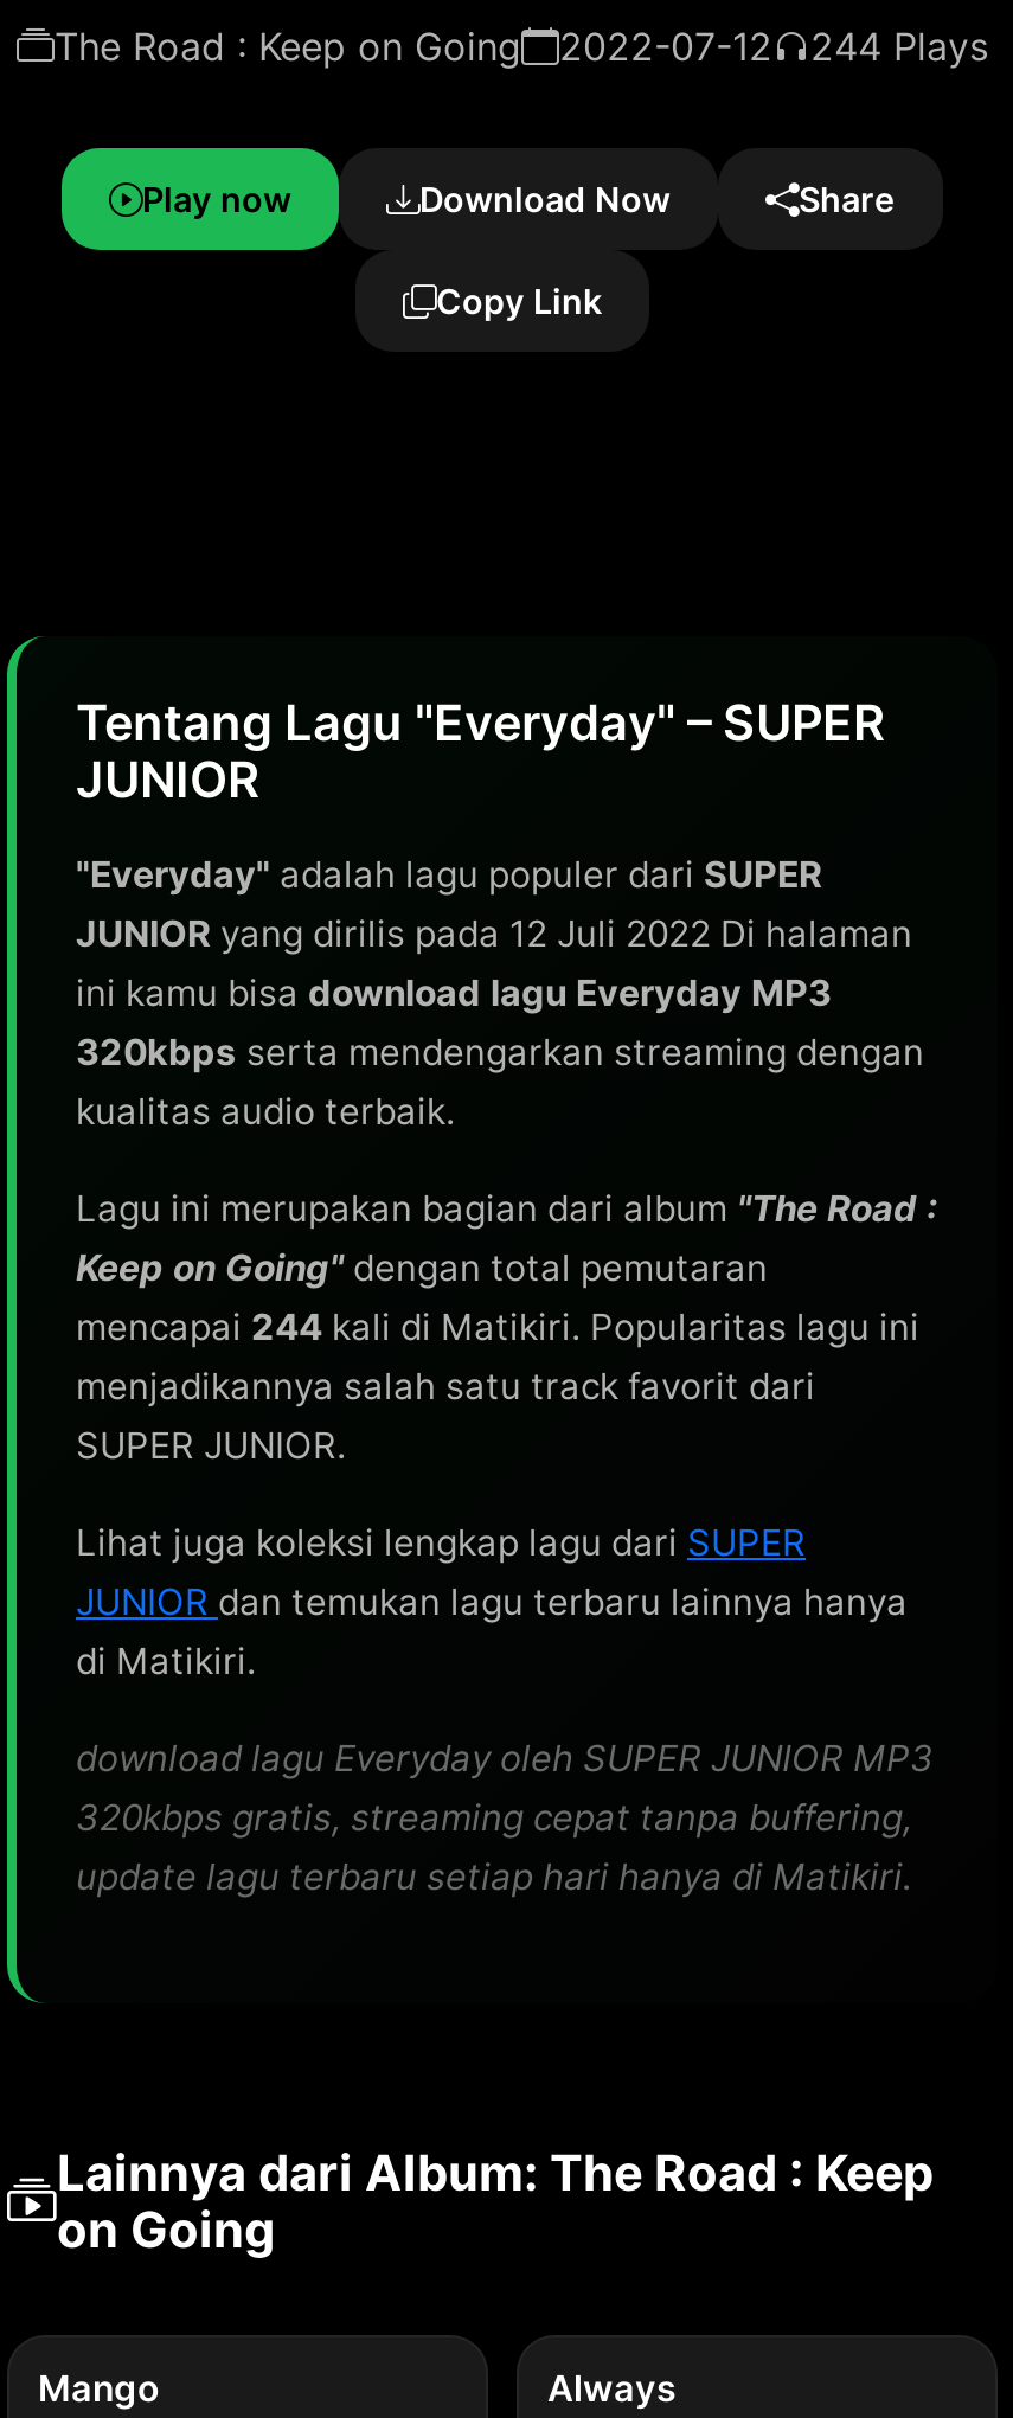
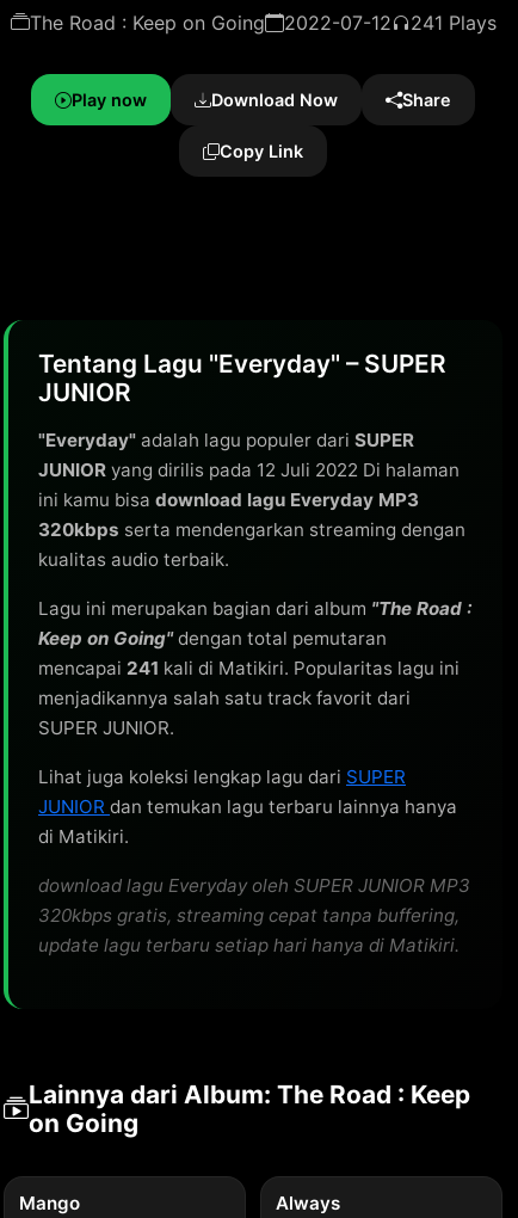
[810,23,988,70] 244 Plays -> [410,11,496,35] 241 Plays
[76,1304,919,1349] mencapai 244 kali di Matikiri. Popularitas lagu ini -> [38,657,460,679] mencapai 241 kali di Matikiri. Popularitas lagu ini

